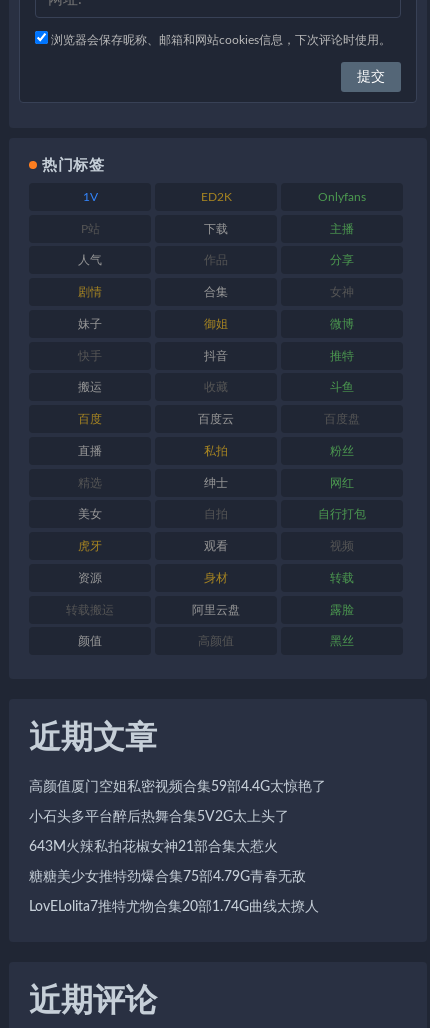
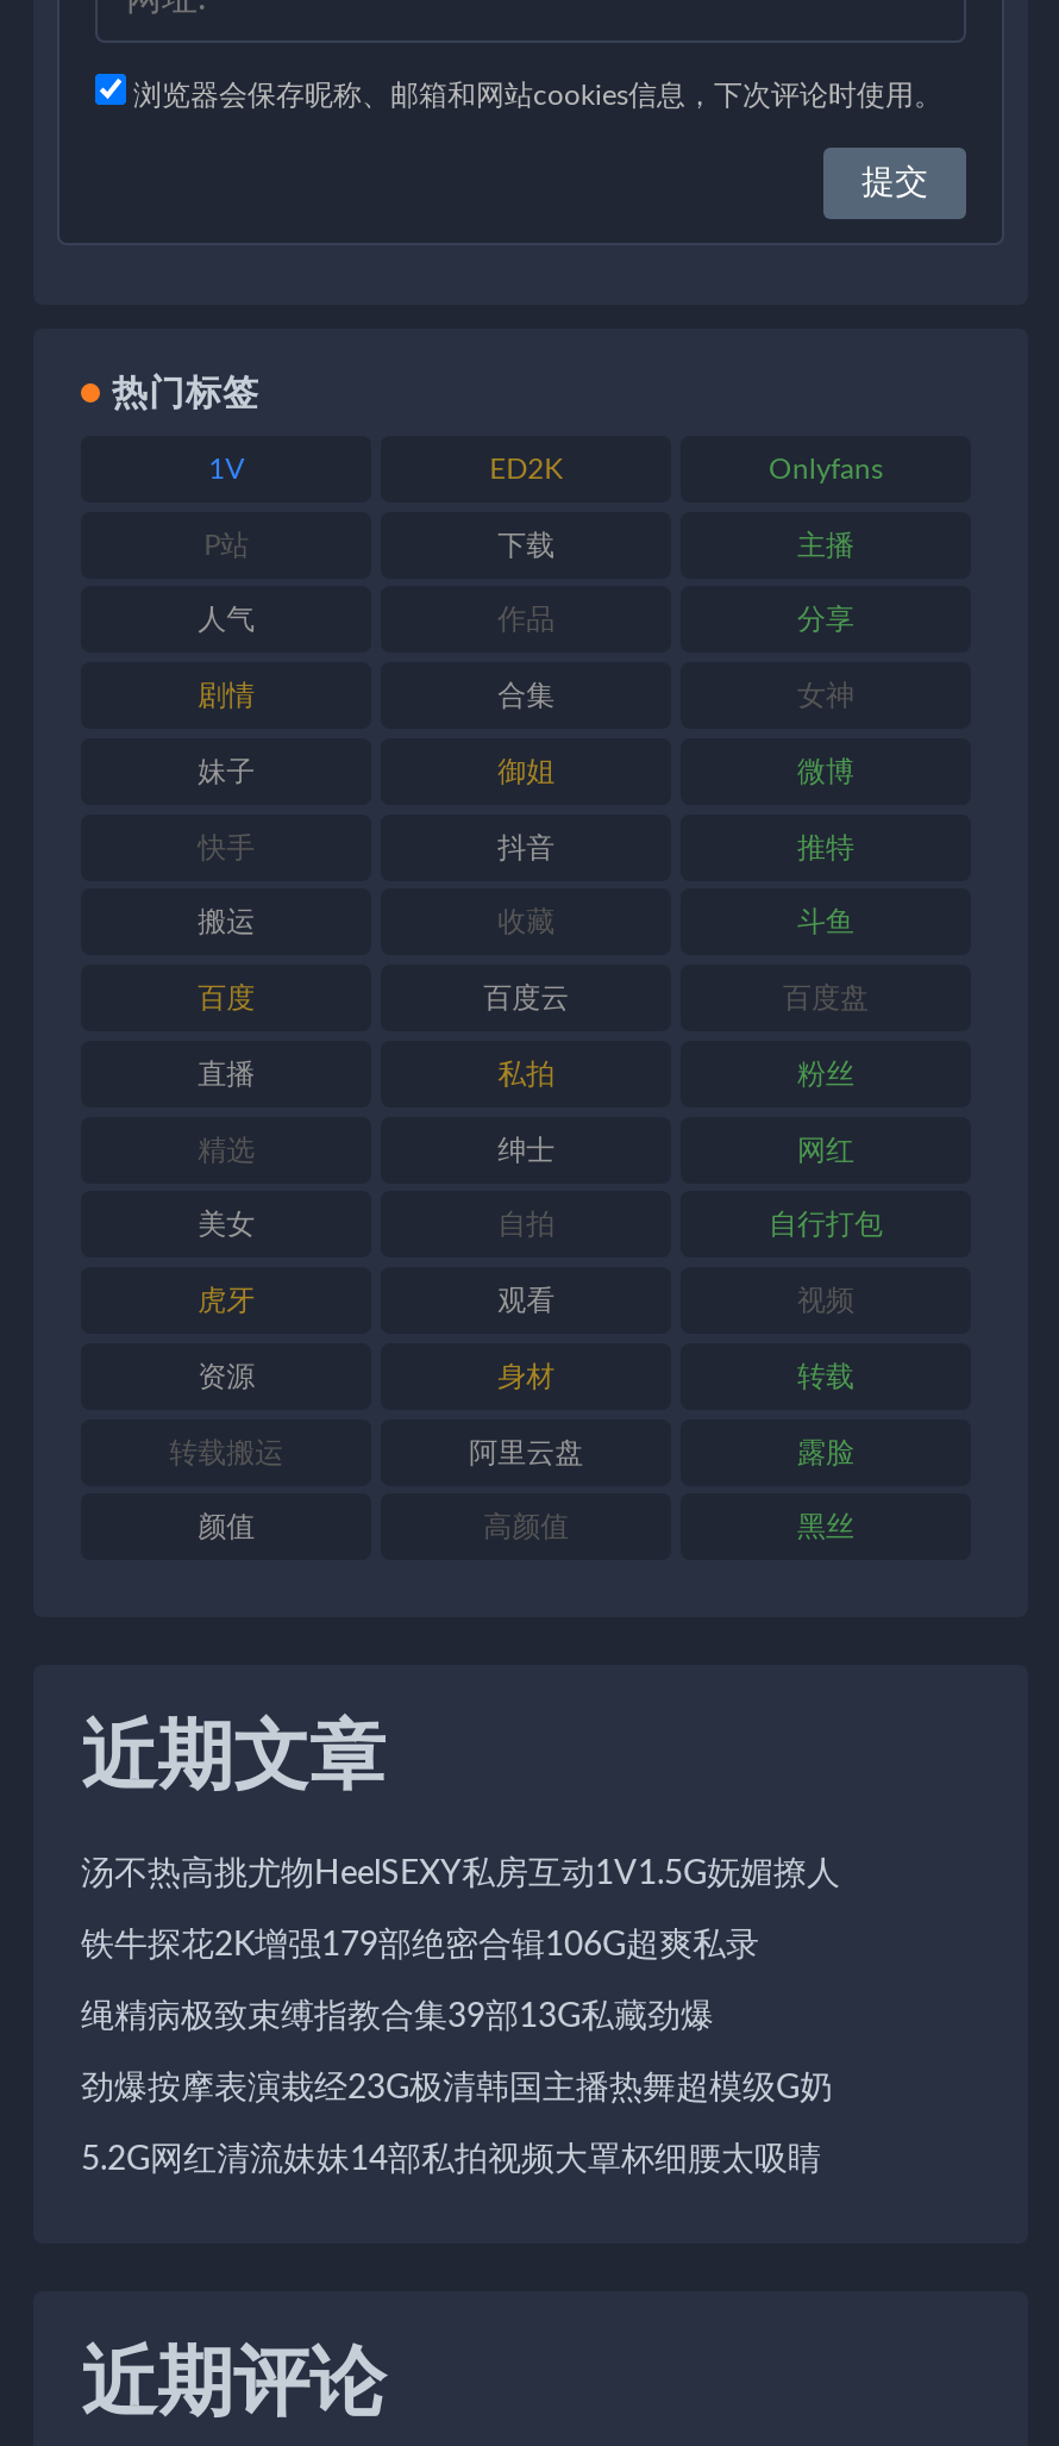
[29,780,326,794] 高颜值厦门空姐私密视频合集59部4.4G太惊艳了 -> [81,1858,840,1892] 汤不热高挑尤物HeelSEXY私房互动1V1.5G妩媚撩人
[29,810,289,824] 小石头多平台醉后热舞合集5V2G太上头了 -> [81,1930,759,1963] 铁牛探花2K增强179部绝密合辑106G超爽私录
[29,840,278,854] 643M火辣私拍花椒女神21部合集太惹火 -> [81,2001,714,2034] 绳精病极致束缚指教合集39部13G私藏劲爆
[29,870,306,884] 糖糖美少女推特劲爆合集75部4.79G青春无敌 -> [81,2073,833,2106] 劲爆按摩表演栽经23G极清韩国主播热舞超模级G奶
[29,900,319,914] LovELolita7推特尤物合集20部1.74G曲线太撩人 -> [81,2144,821,2177] 5.2G网红清流妹妹14部私拍视频大罩杯细腰太吸睛

